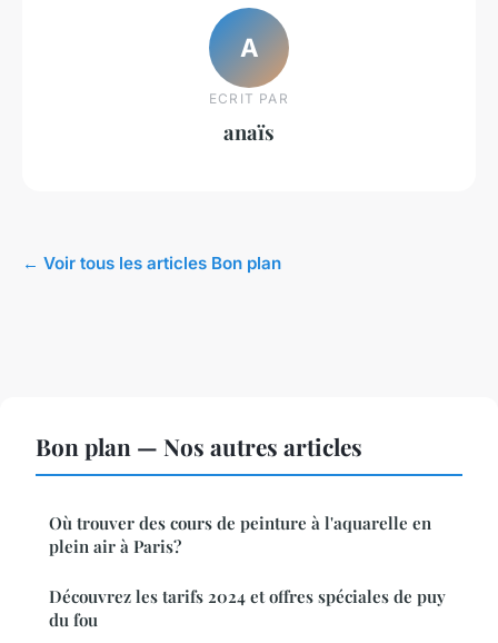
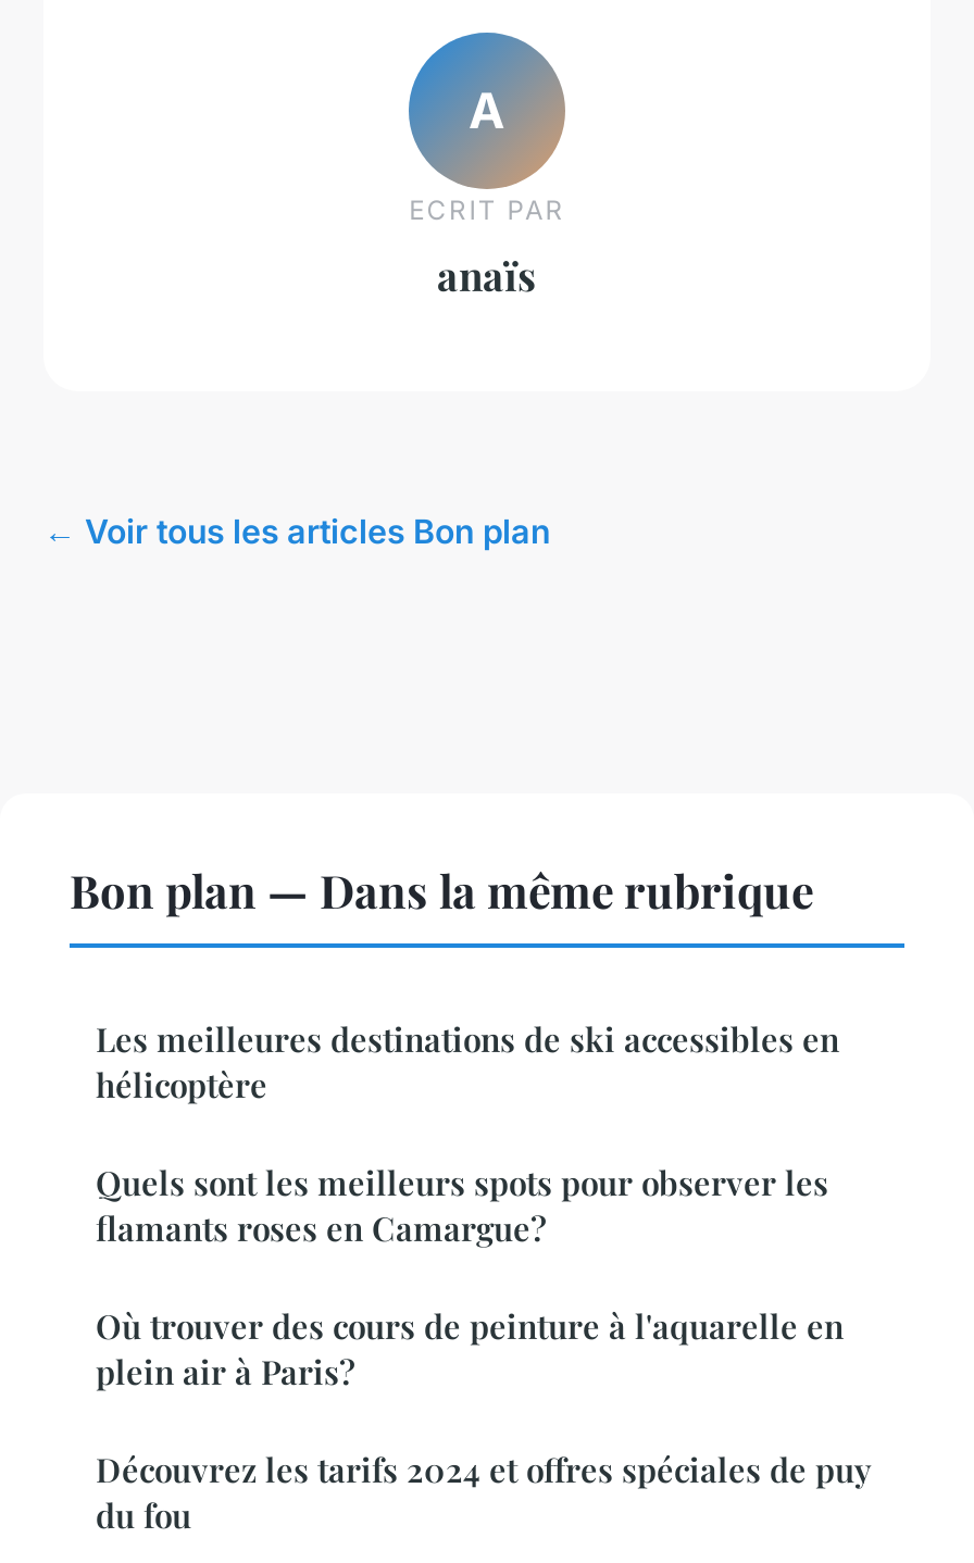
[36,431,362,462] Bon plan — Nos autres articles -> [70,859,839,1250] Bon plan — Dans la même rubrique | Les meilleures destinations de ski accessibles en | hélicoptère | Quels sont les meilleurs spots pour observer les | flamants roses en Camargue?

